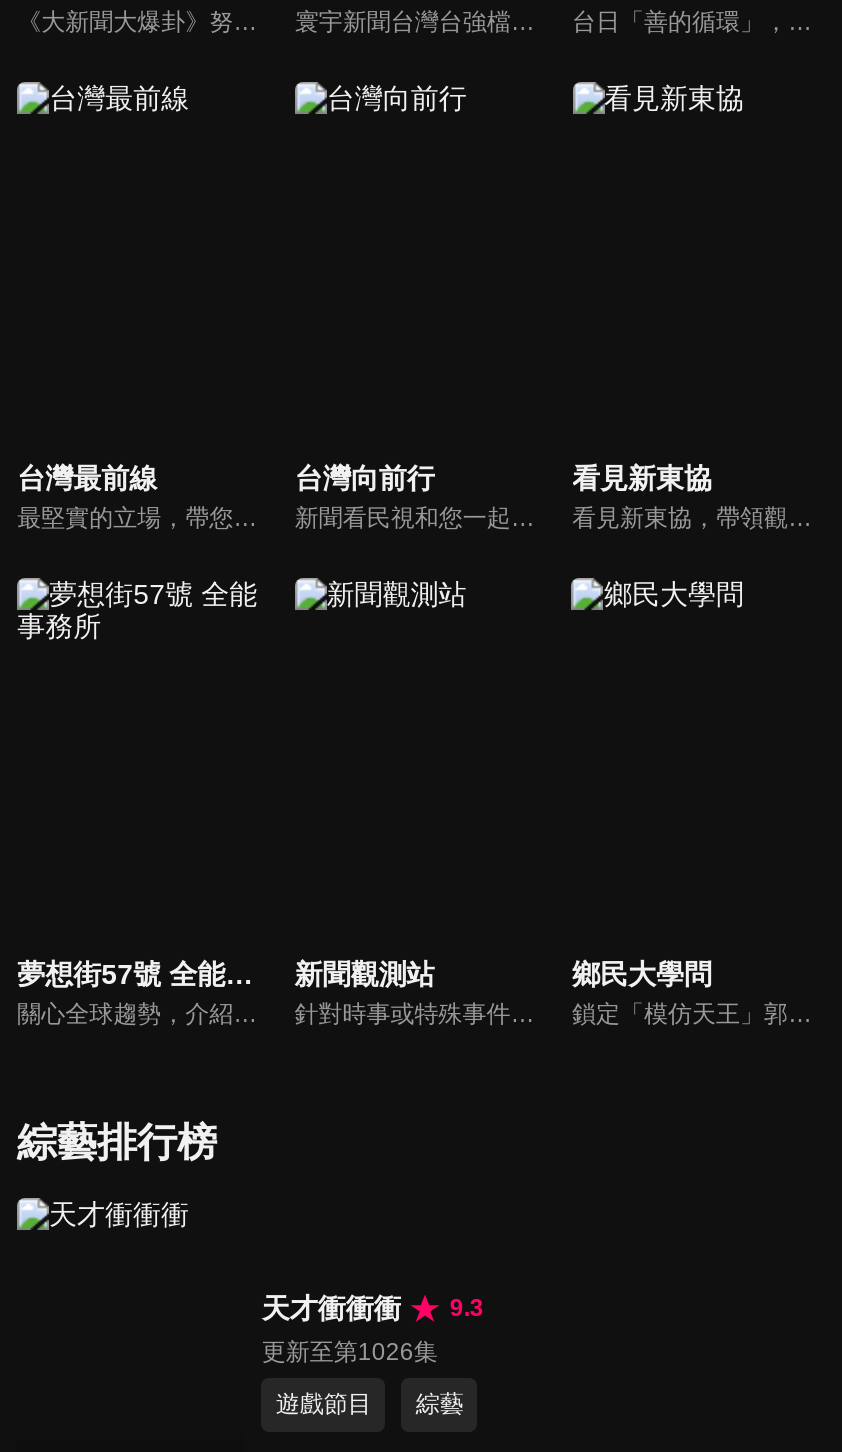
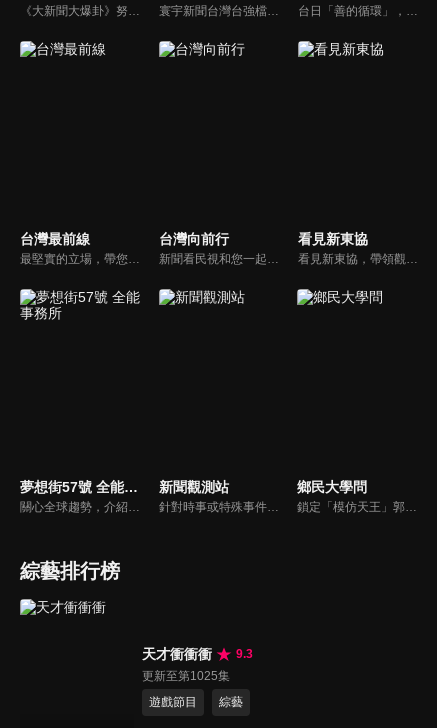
[262,1338,438,1366] 更新至第1026集 -> [142,669,230,683] 更新至第1025集

